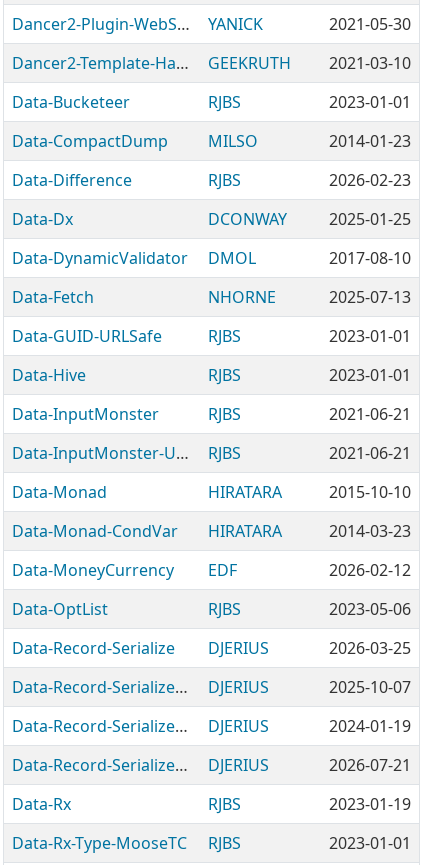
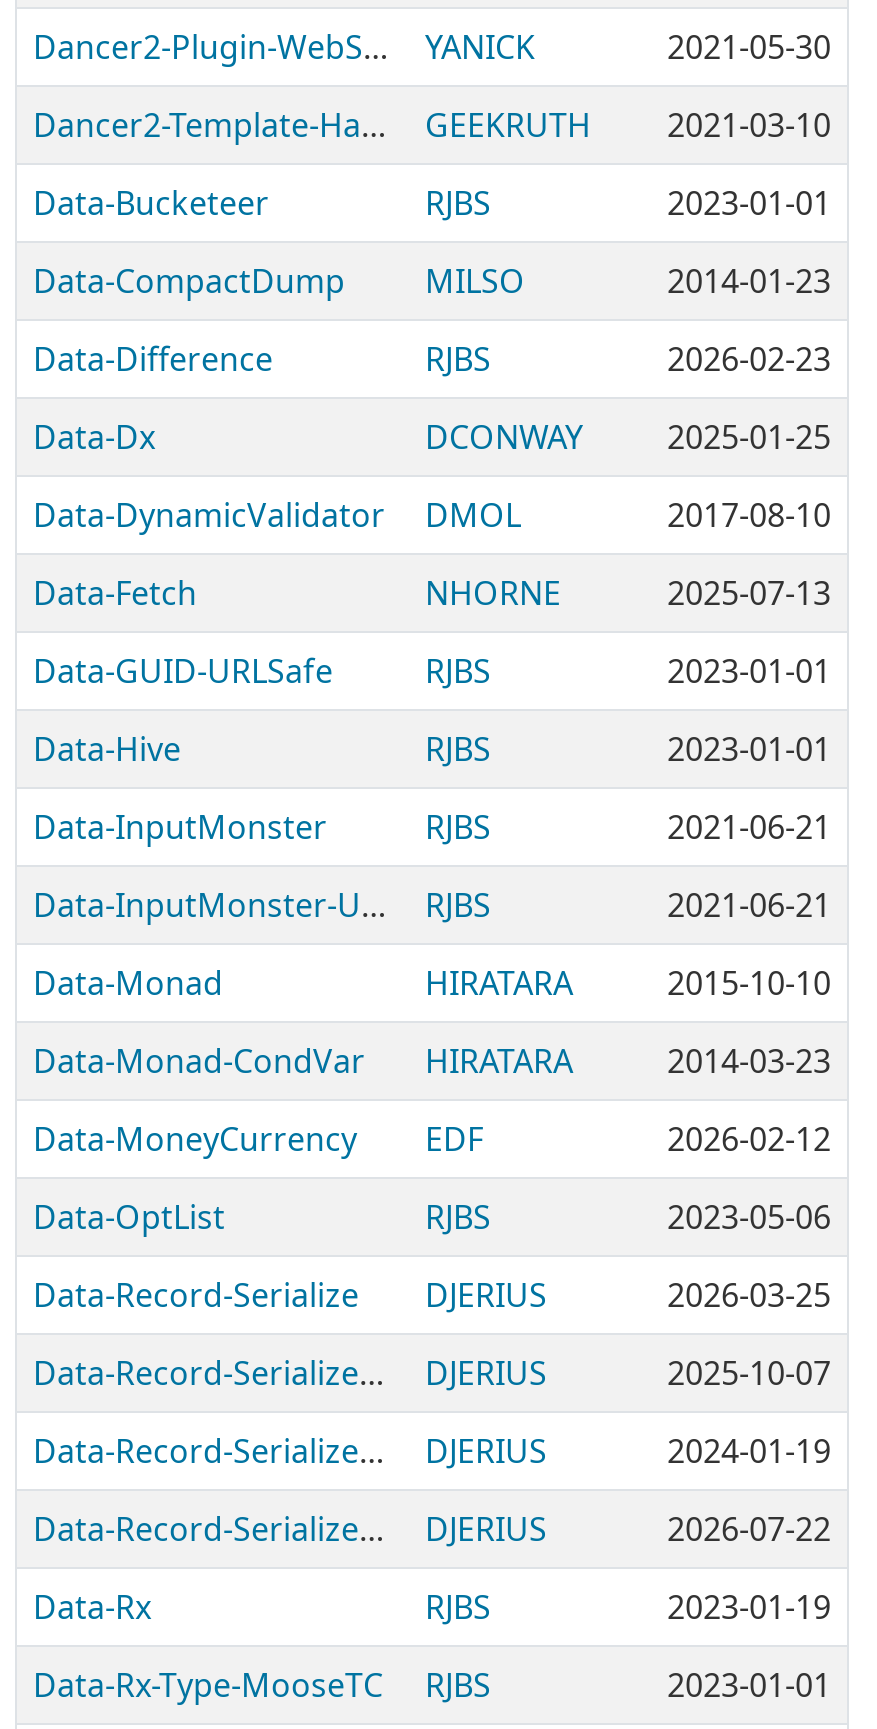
[329,754,411,776] 2026-07-21 -> [667,1507,831,1551] 2026-07-22

